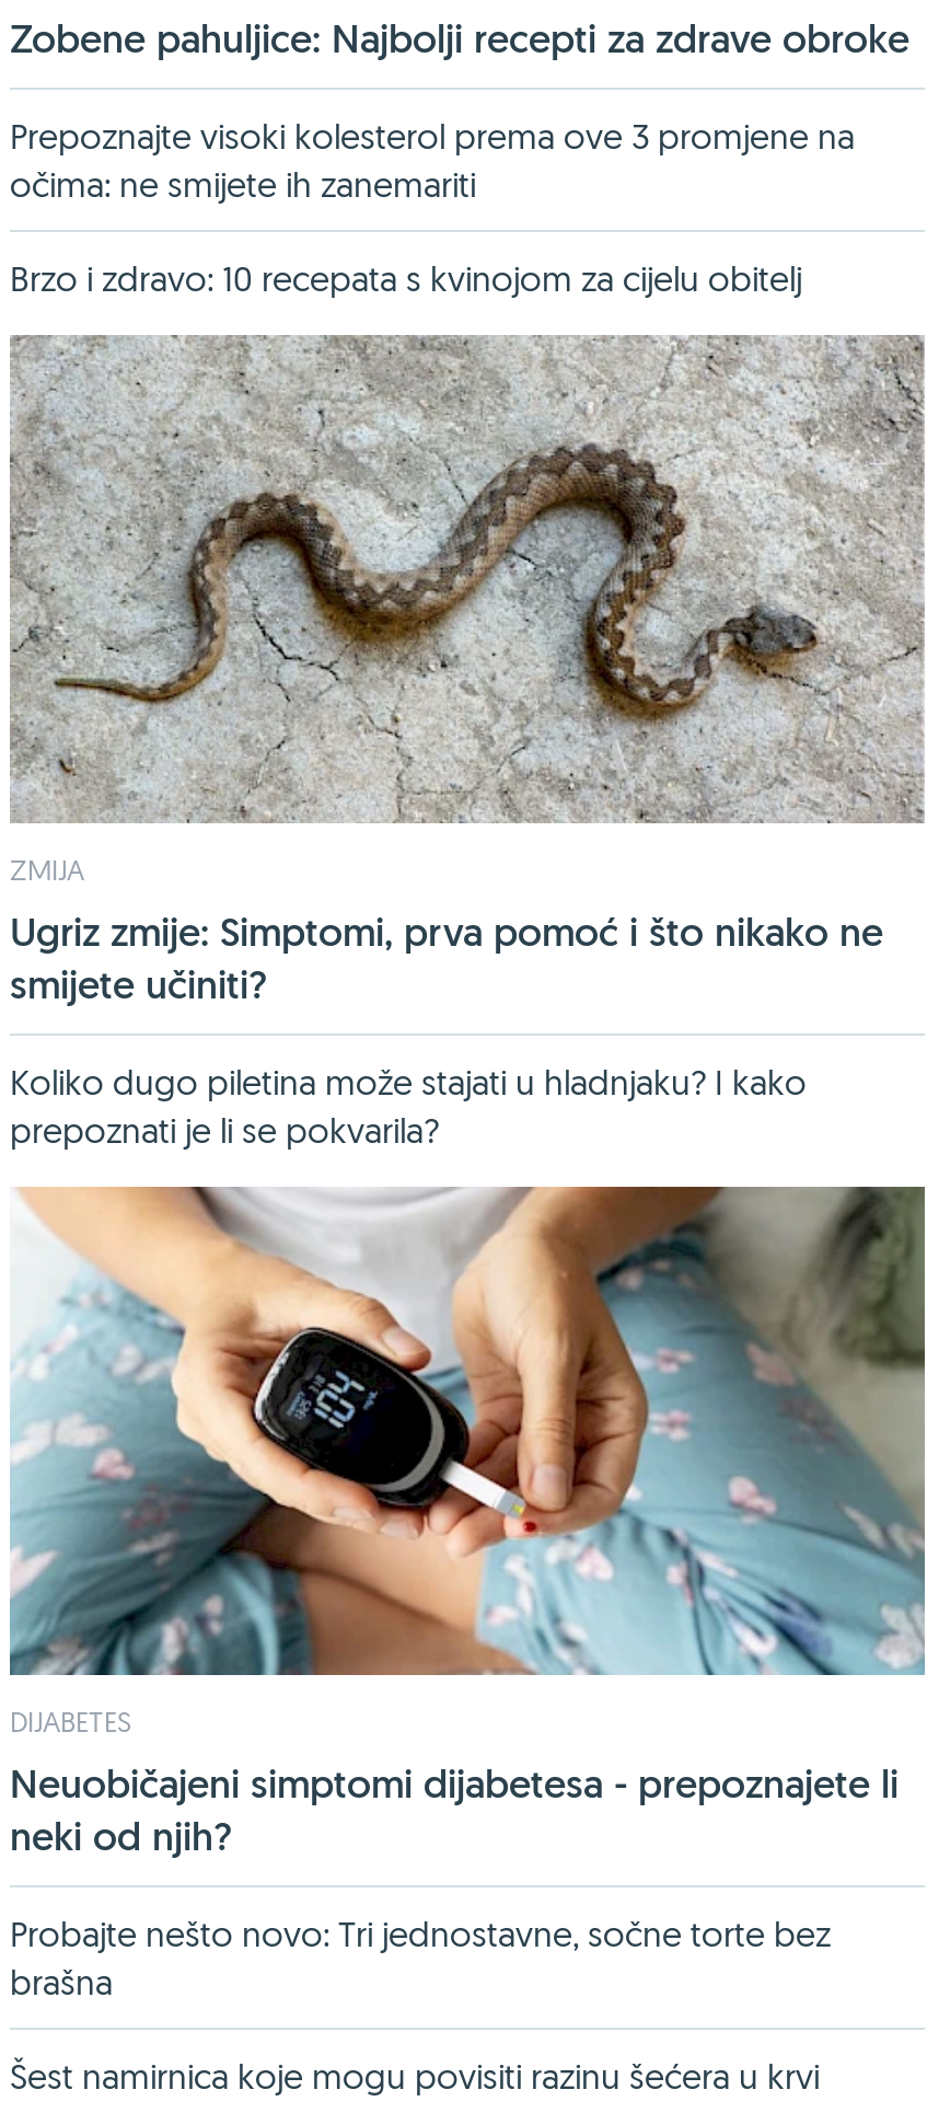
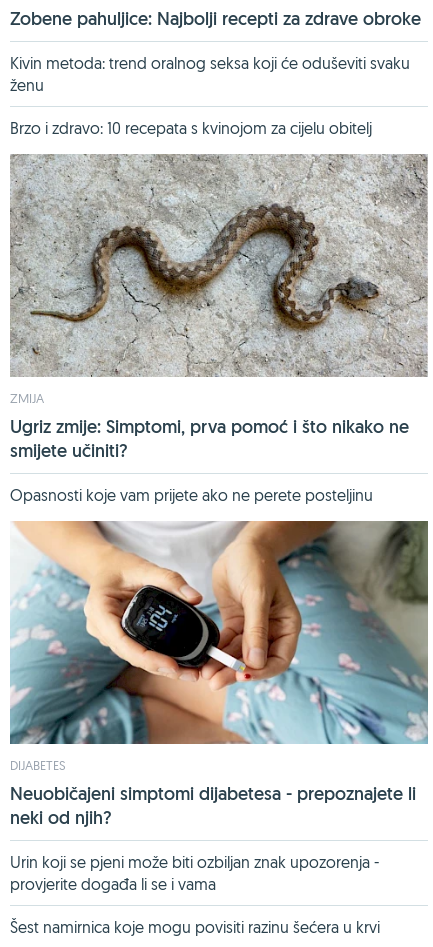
[10,113,855,205] Prepoznajte visoki kolesterol prema ove 3 promjene na | očima: ne smijete ih zanemariti -> [10,53,410,95] Kivin metoda: trend oralnog seksa koji će oduševiti svaku | ženu
[10,1059,807,1151] Koliko dugo piletina može stajati u hladnjaku? I kako | prepoznati je li se pokvarila? -> [10,485,373,505] Opasnosti koje vam prijete ako ne perete posteljinu
[10,1911,831,2003] Probajte nešto novo: Tri jednostavne, sočne torte bez | brašna -> [10,852,379,894] Urin koji se pjeni može biti ozbiljan znak upozorenja - | provjerite događa li se i vama

